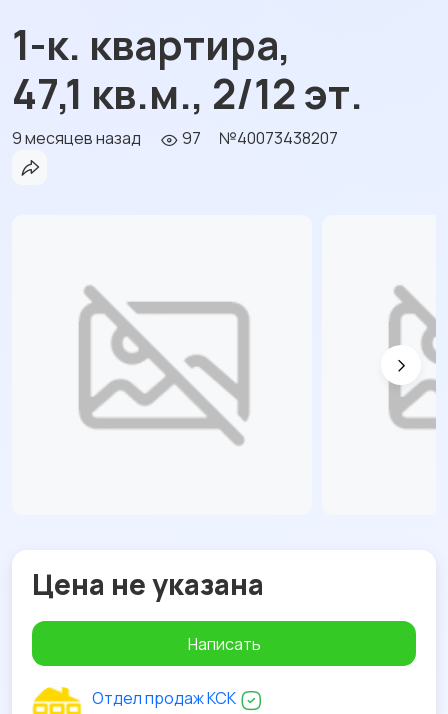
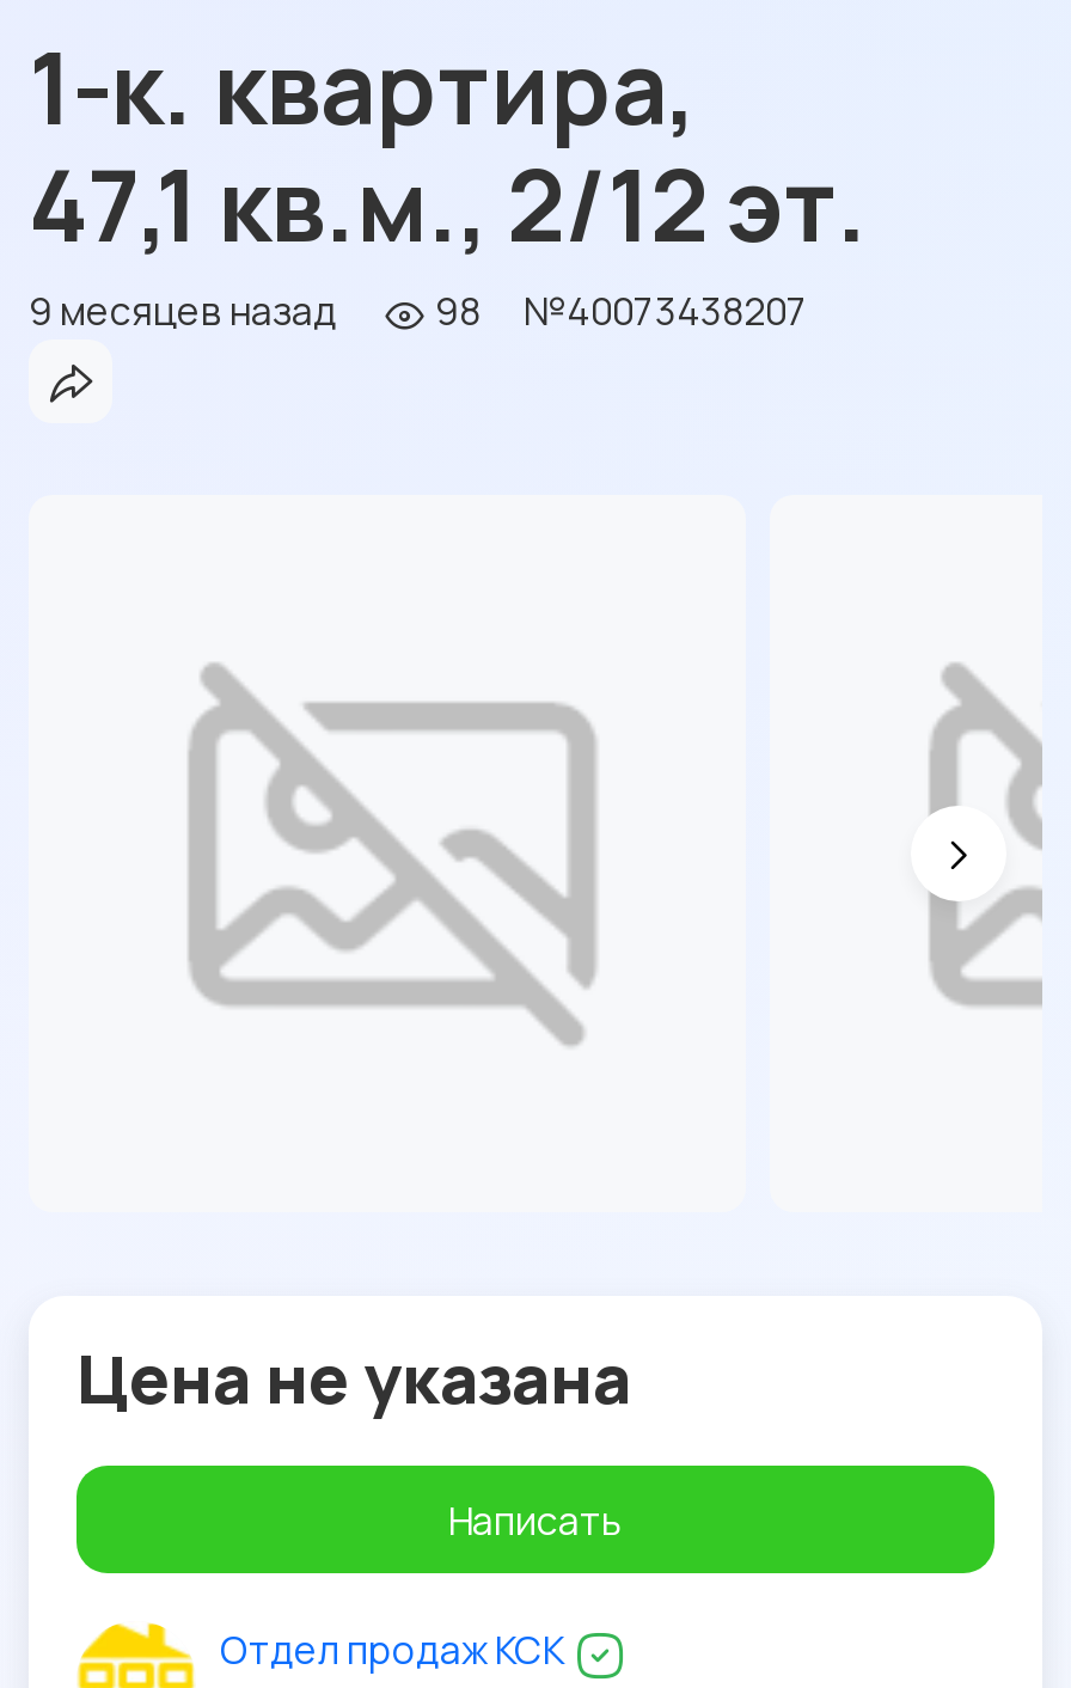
[12,127,338,149] 9 месяцев назад 97 №40073438207 -> [29,285,808,337] 9 месяцев назад 98 №40073438207

